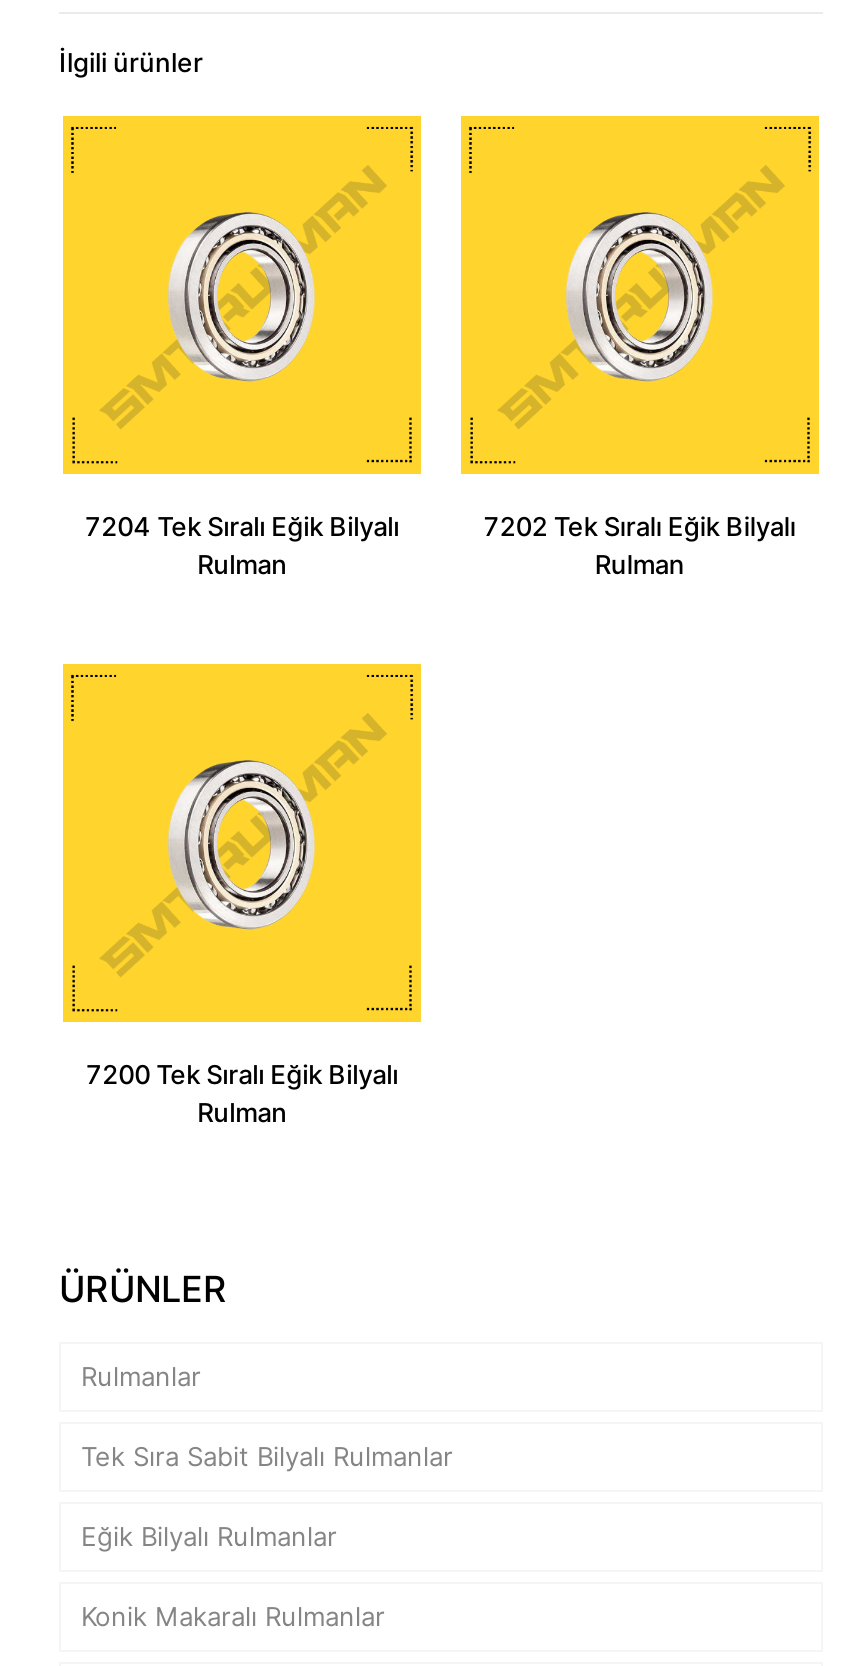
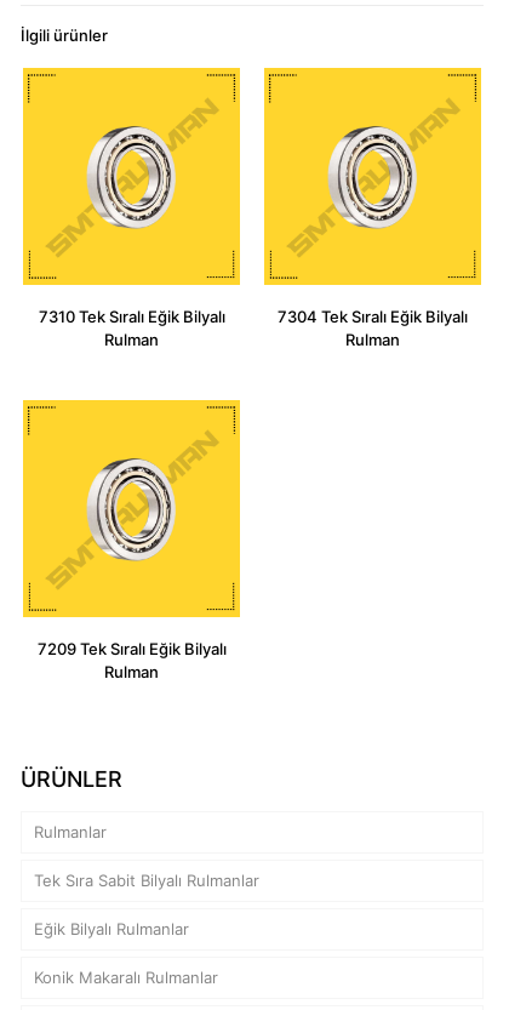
[85,510,399,542] 7204 Tek Sıralı Eğik Bilyalı -> [38,307,225,326] 7310 Tek Sıralı Eğik Bilyalı
[484,510,796,542] 7202 Tek Sıralı Eğik Bilyalı -> [277,307,468,326] 7304 Tek Sıralı Eğik Bilyalı
[86,1058,398,1090] 7200 Tek Sıralı Eğik Bilyalı -> [37,639,226,659] 7209 Tek Sıralı Eğik Bilyalı

